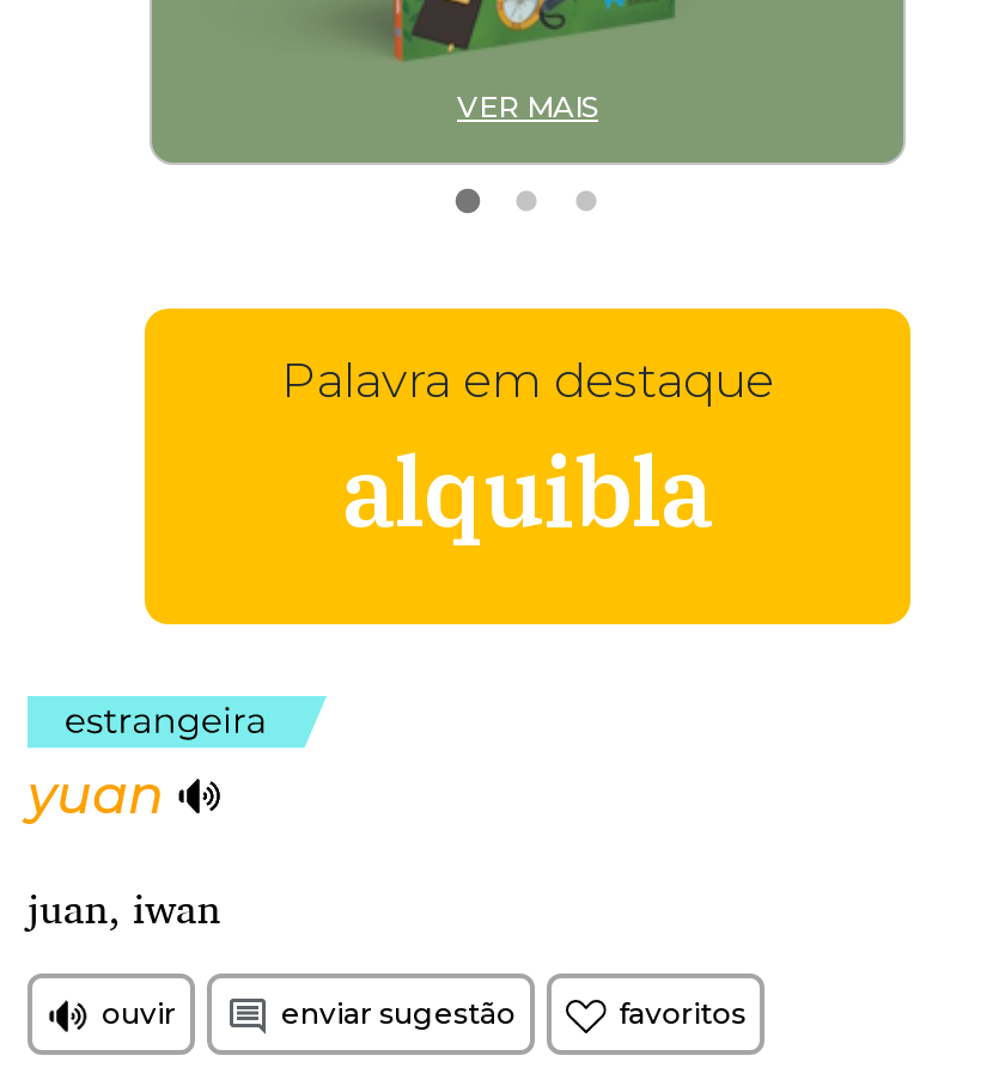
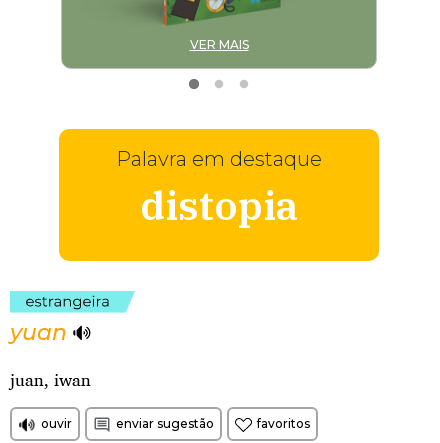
[342,428,713,553] alquibla -> [140,179,298,231] distopia

